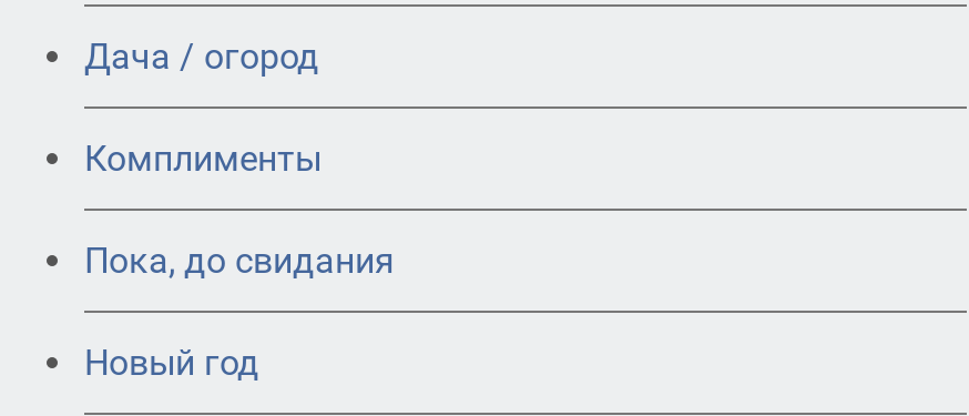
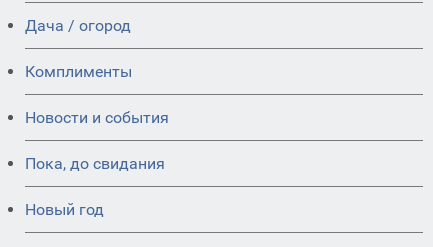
none -> [25,108,169,127] Новости и события

